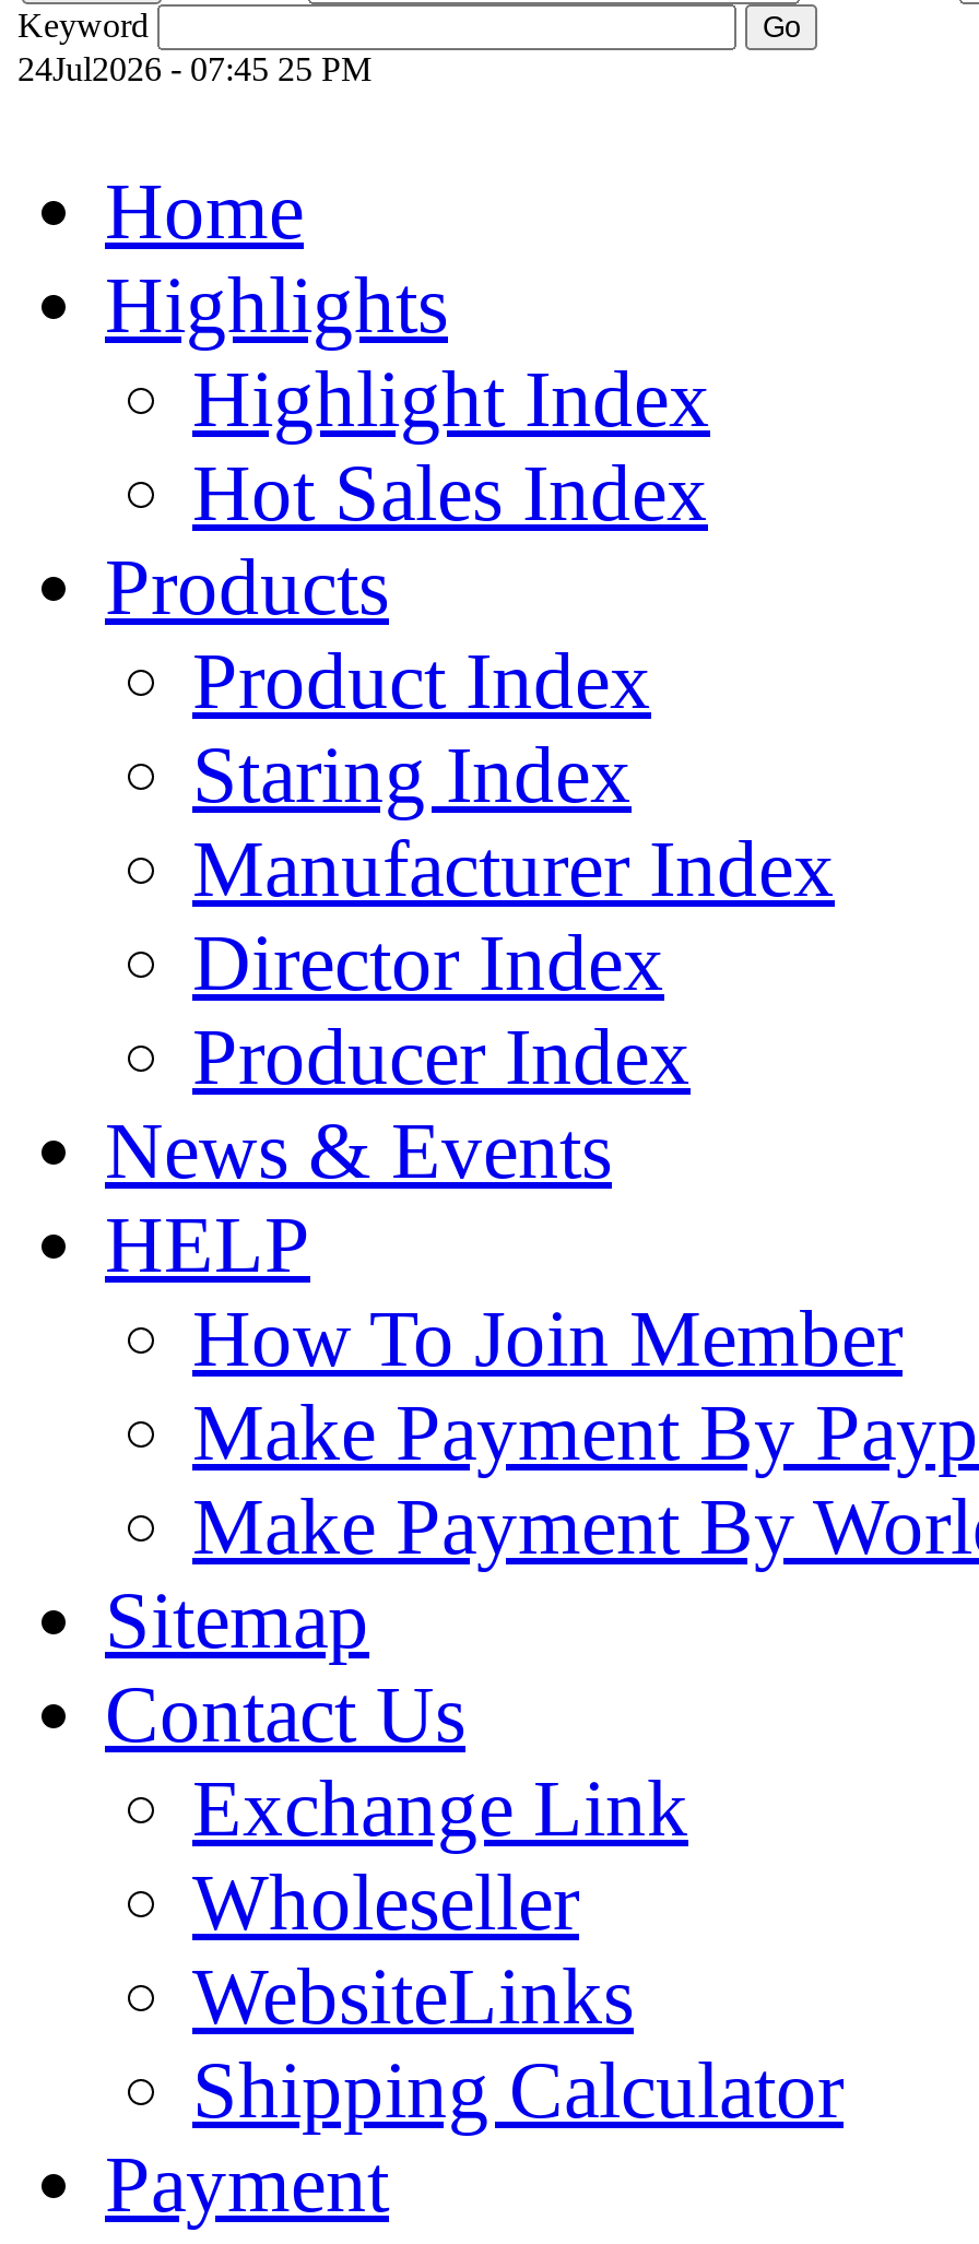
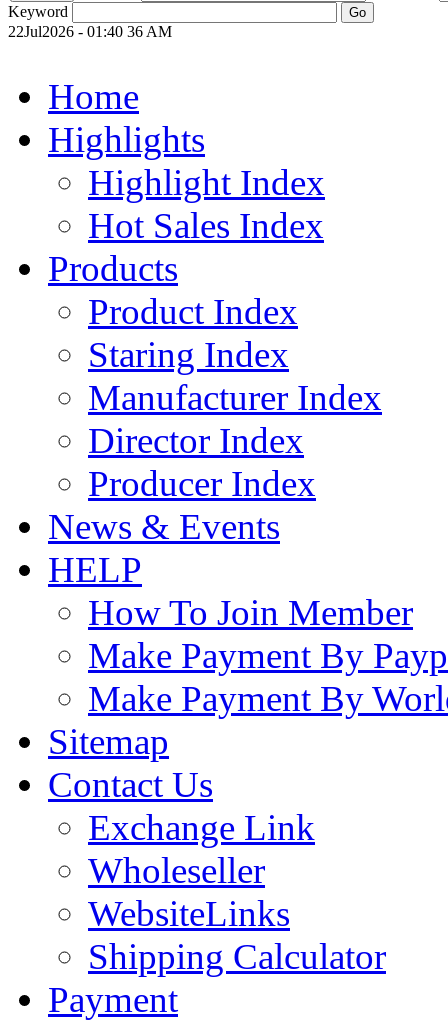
[17,50,371,87] 24Jul2026 - 07:45 25 PM -> [8,23,172,40] 22Jul2026 - 01:40 36 AM

